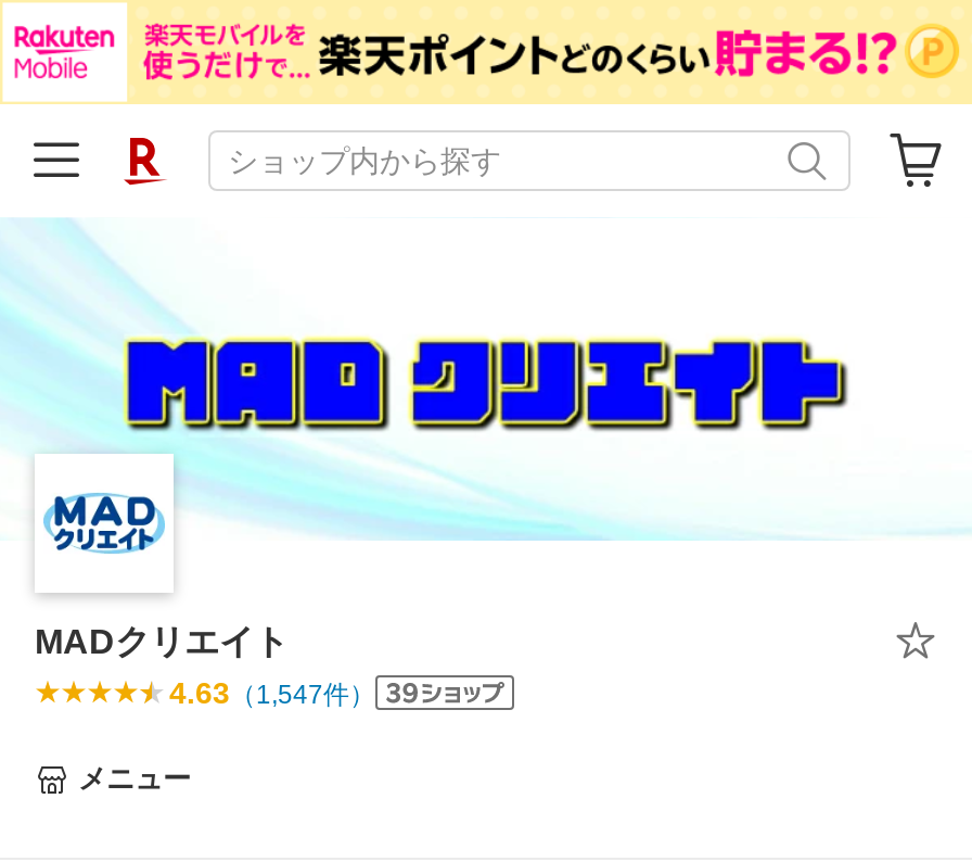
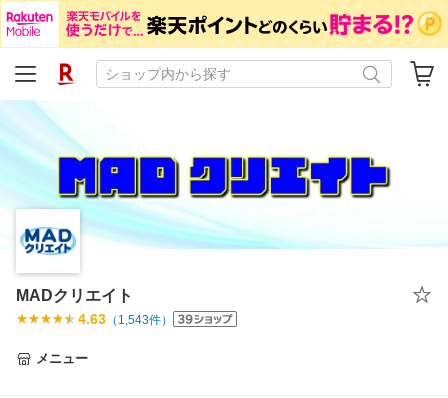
[169,675,375,710] 4.63（1,547件） -> [78,311,173,327] 4.63（1,543件）

